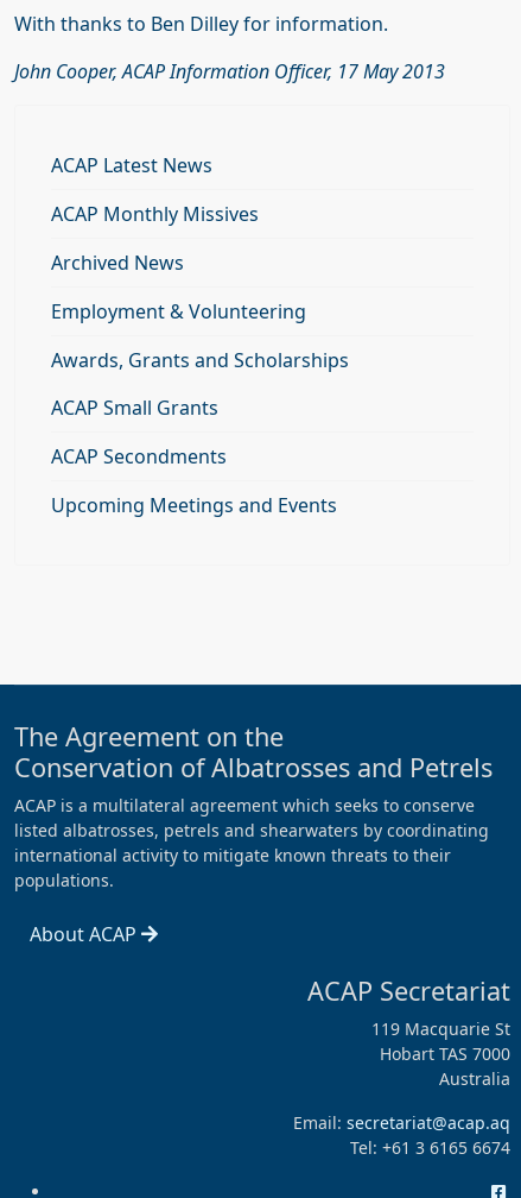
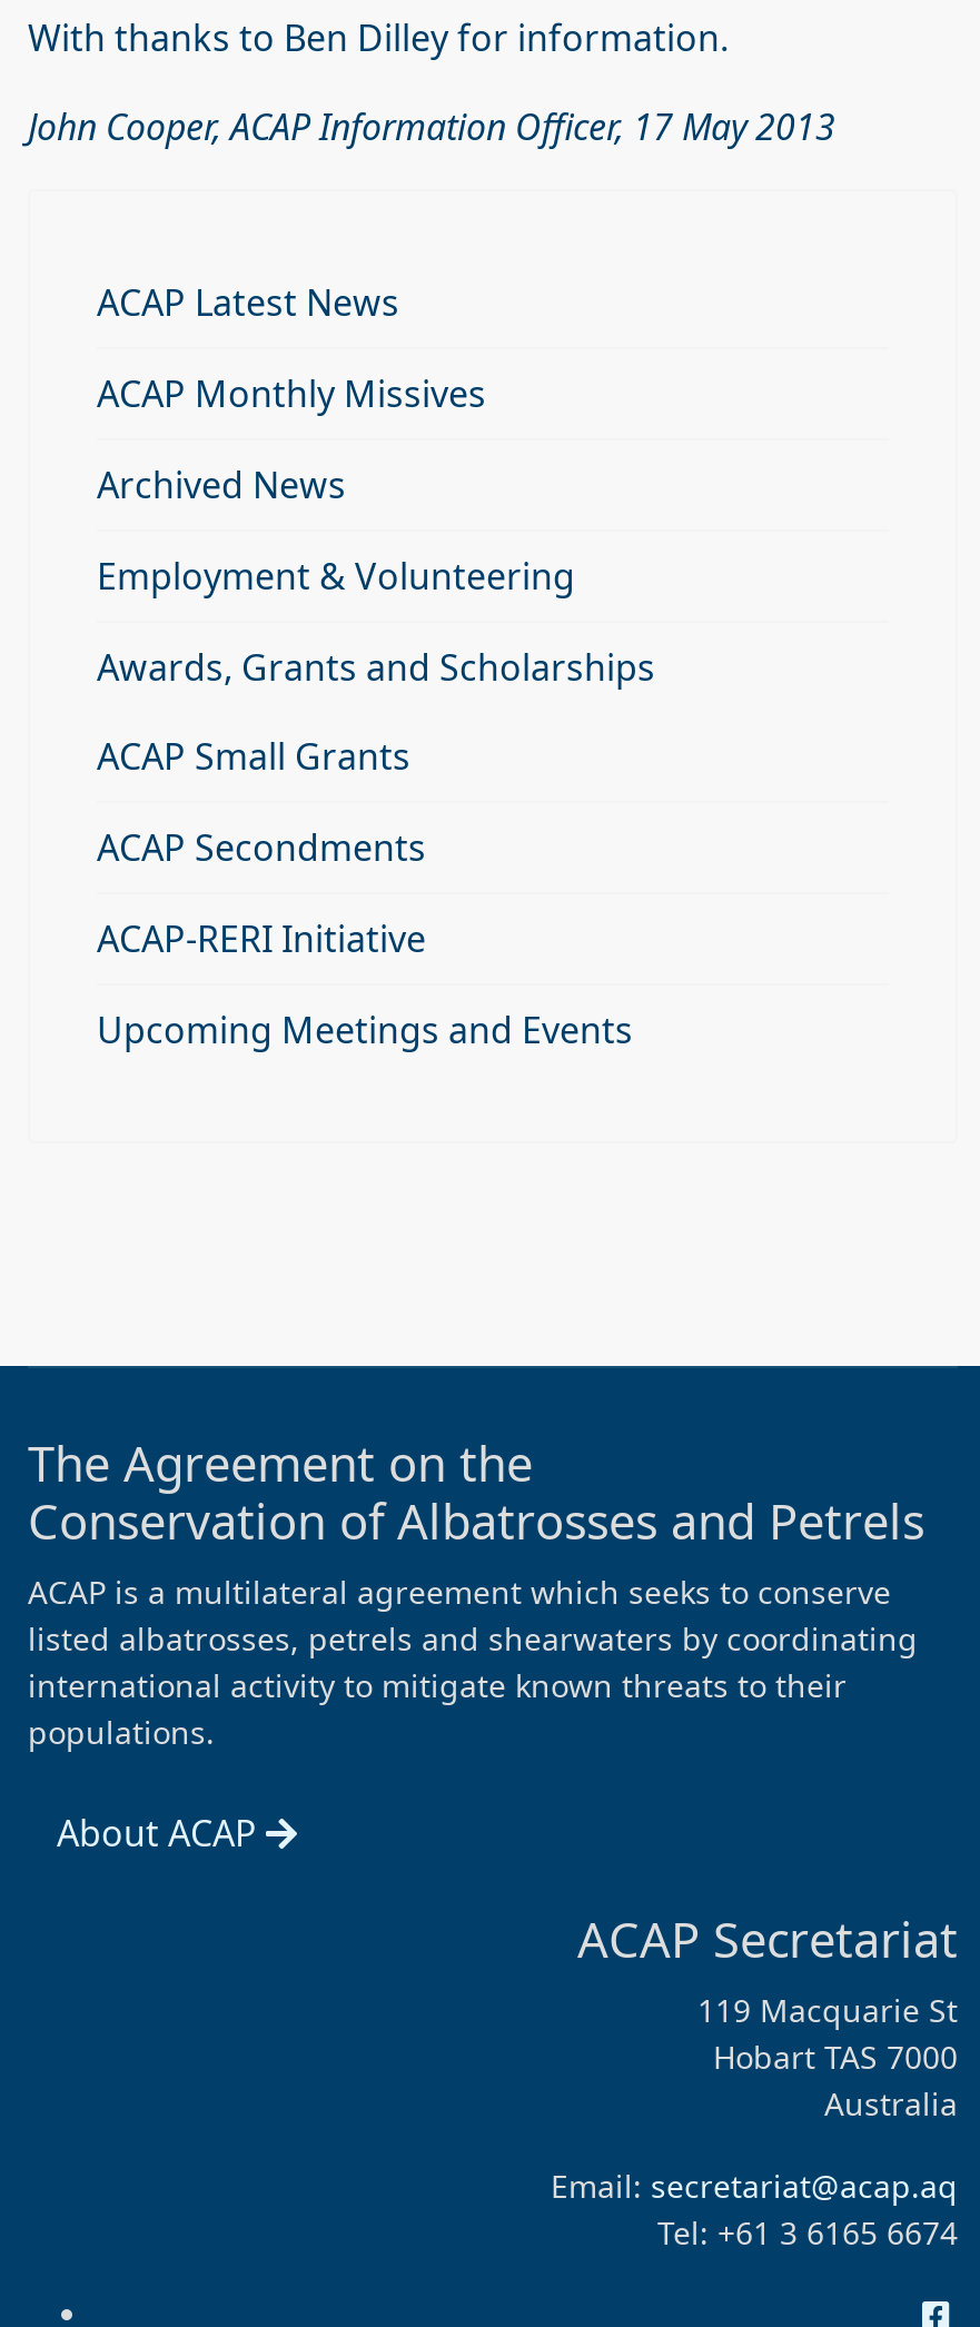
none -> [97,915,426,964] ACAP-RERI Initiative

